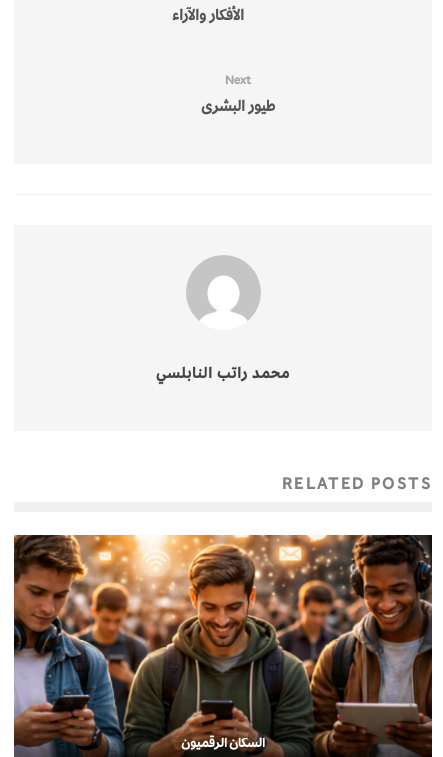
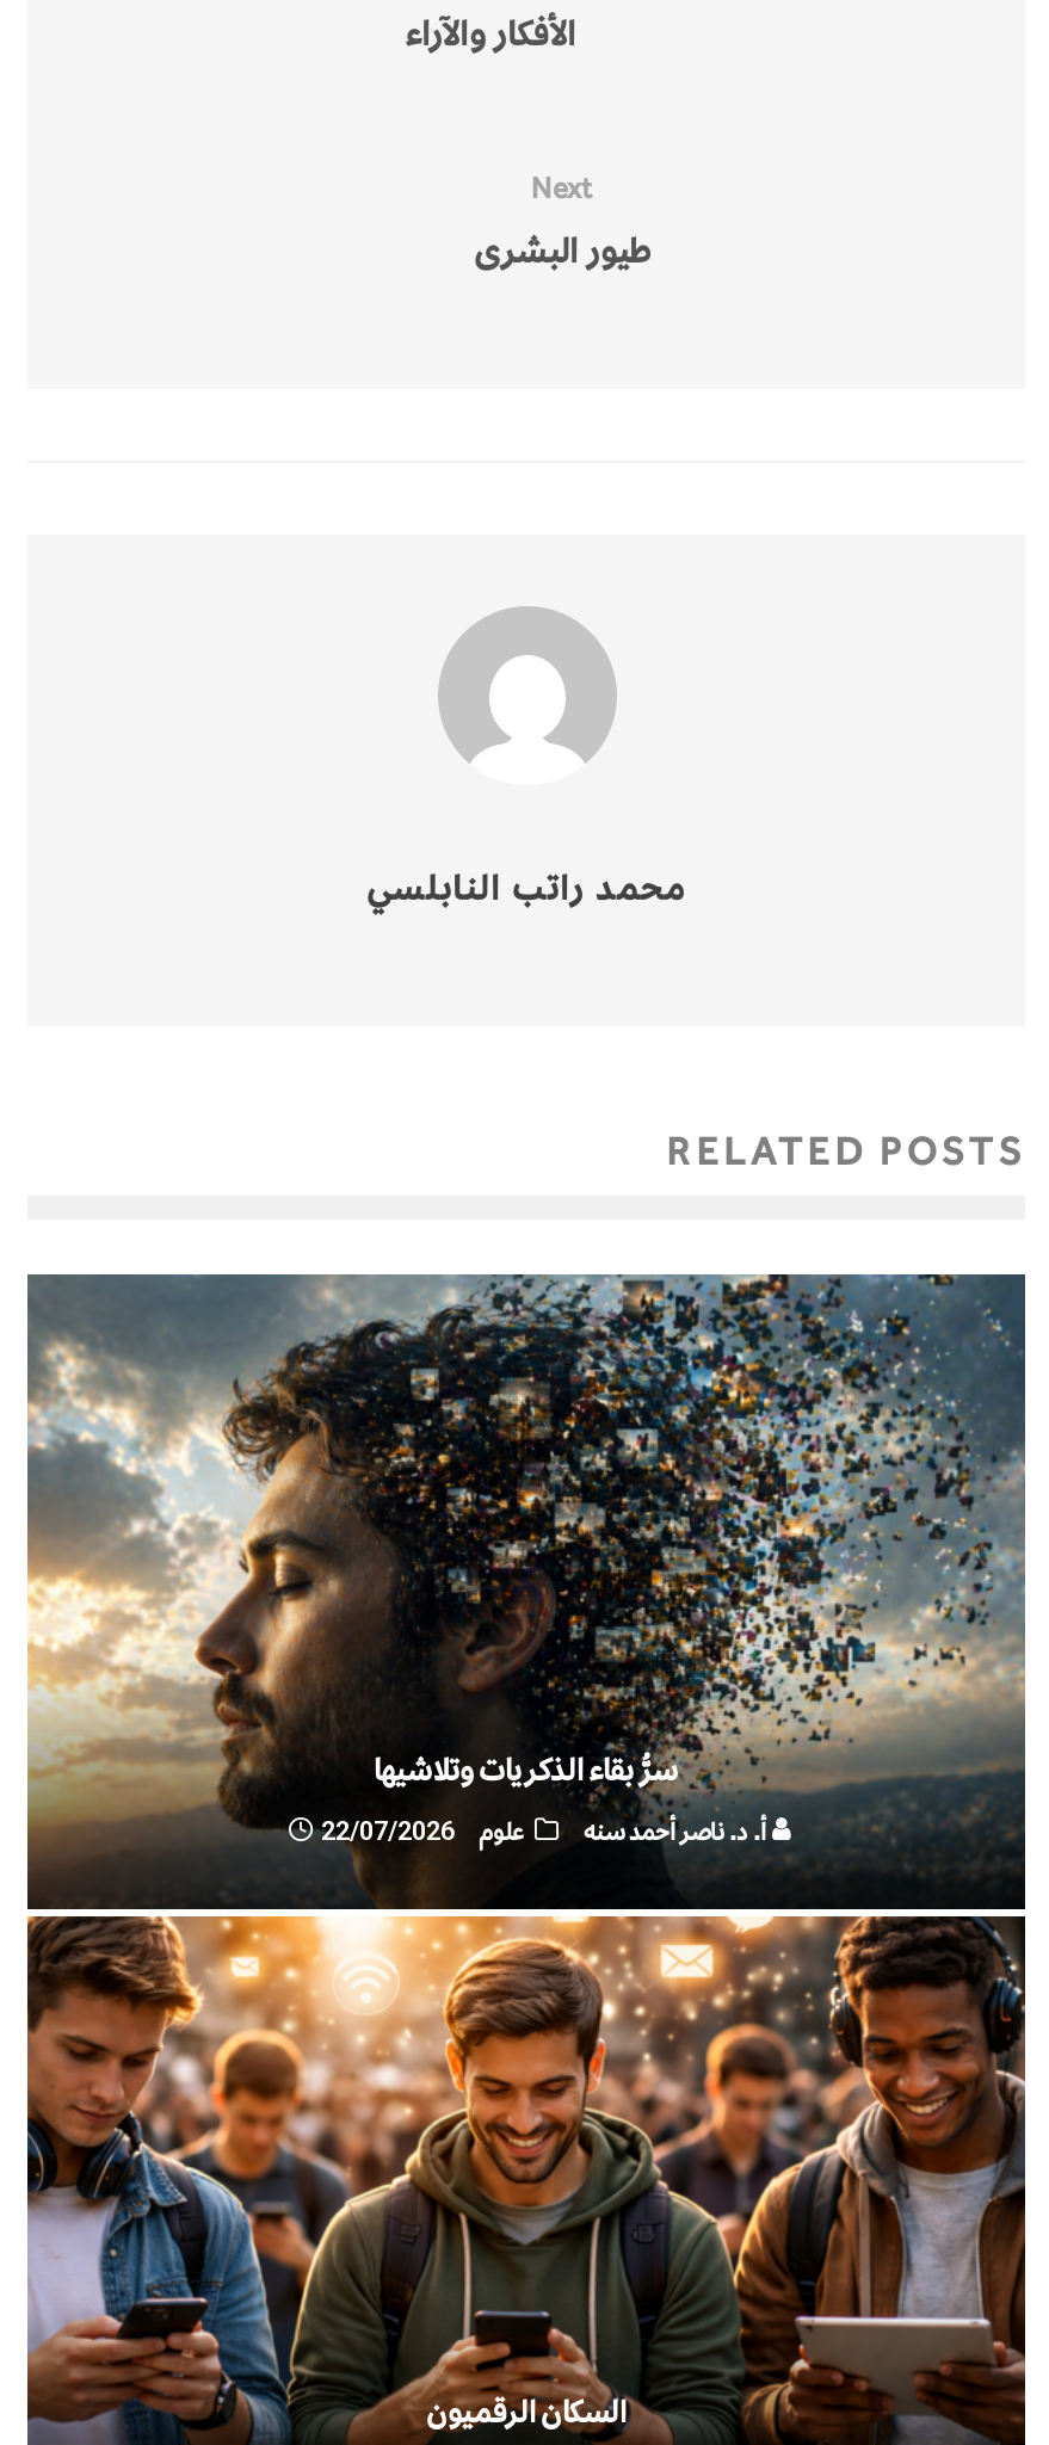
none -> [25,1272,1028,1919] [image] | سرُّ بقاء الذكريات وتلاشيها | أ. د. ناصر أحمد سنه | علوم | 22/07/2026

